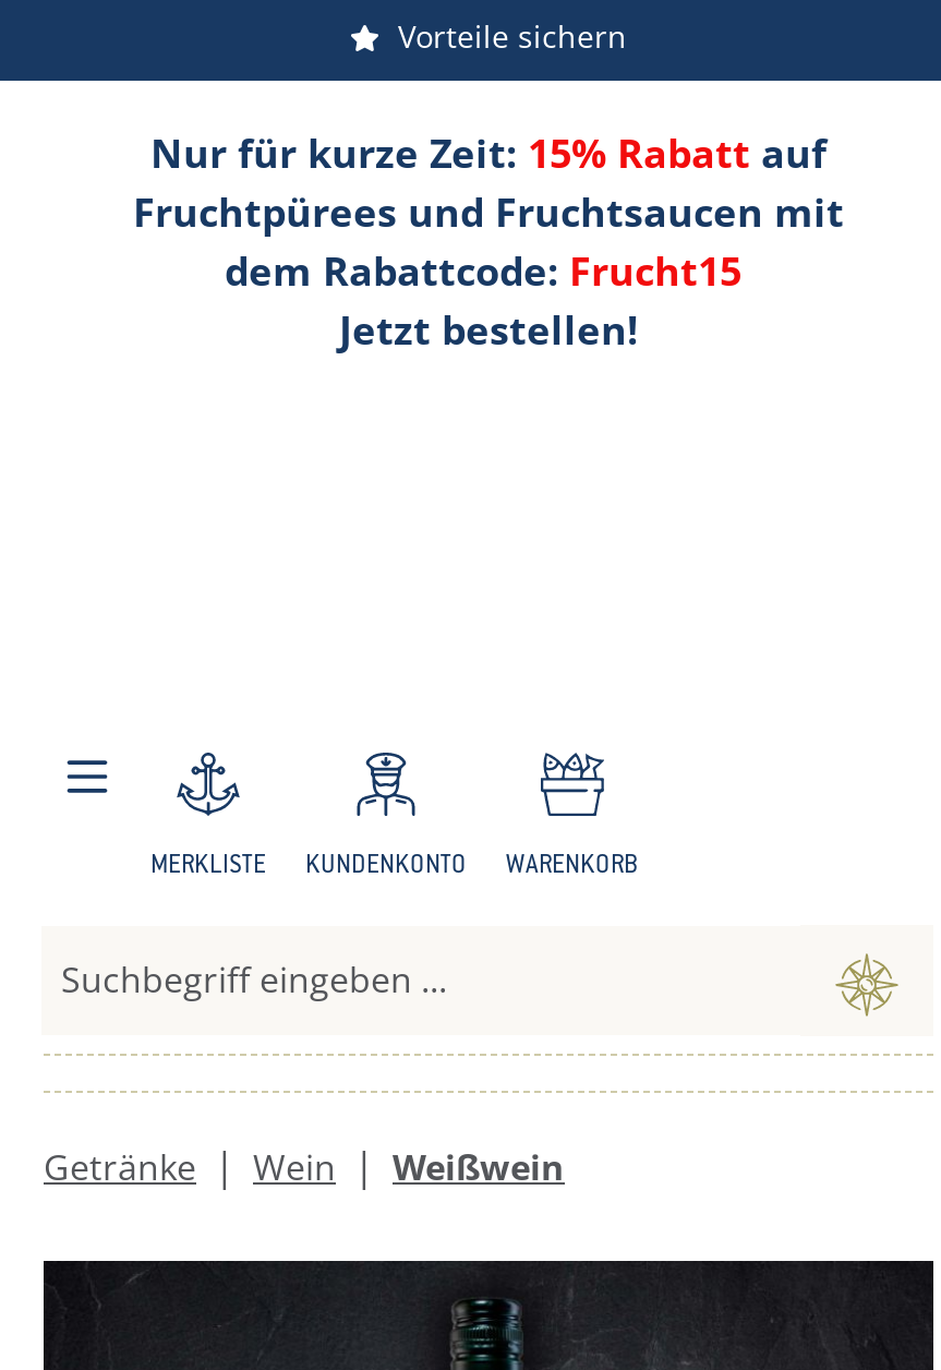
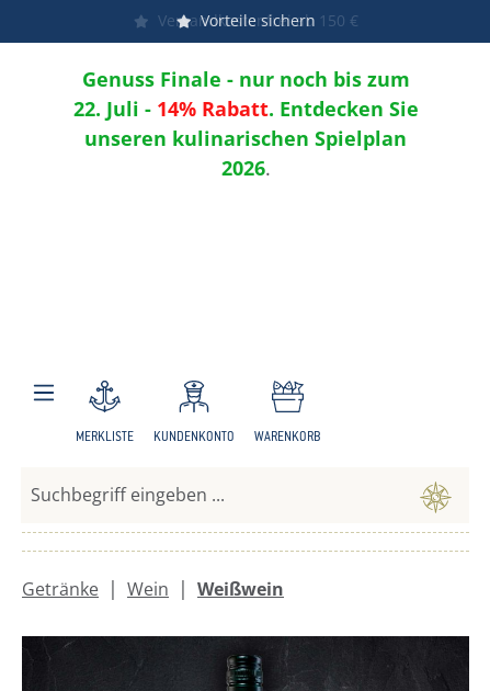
[133,127,844,356] Nur für kurze Zeit: 15% Rabatt auf | Fruchtpürees und Fruchtsaucen mit | dem Rabattcode: Frucht15 | Jetzt bestellen! -> [73,66,418,181] Genuss Finale - nur noch bis zum | 22. Juli - 14% Rabatt. Entdecken Sie | unseren kulinarischen Spielplan | 2026.

